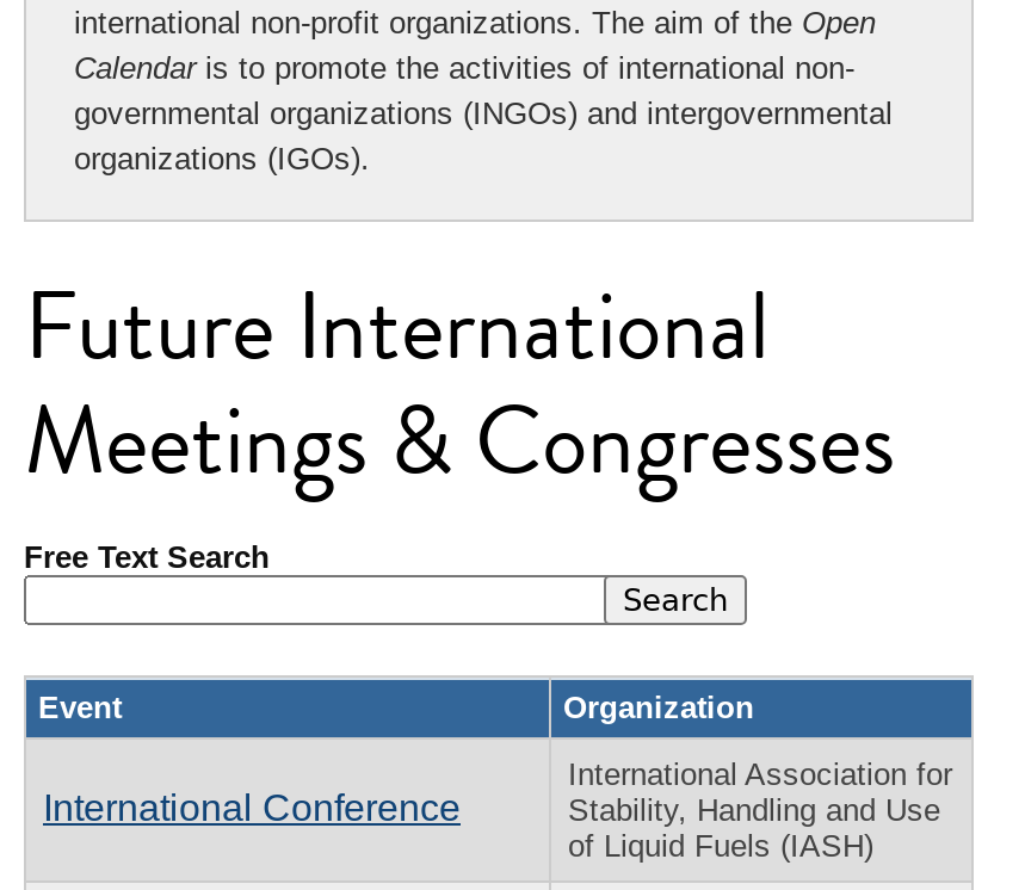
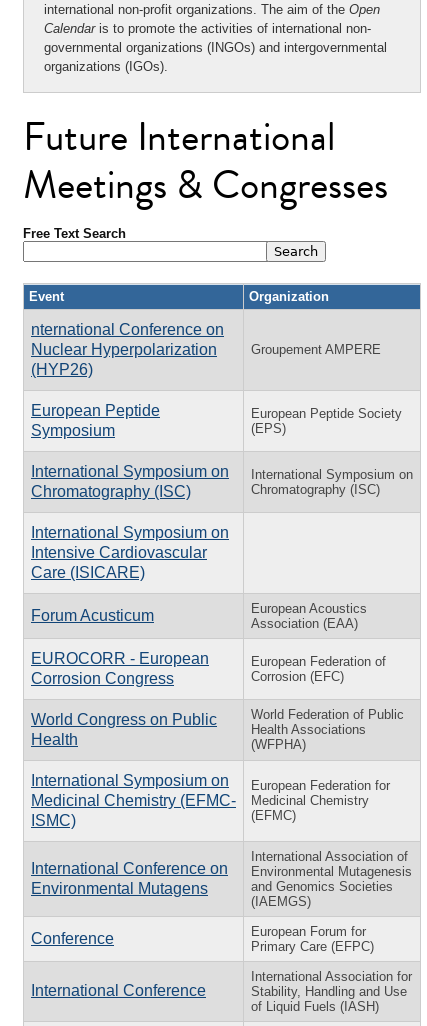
none -> [31,320,224,377] nternational Conference on | Nuclear Hyperpolarization | (HYP26)
none -> [31,401,160,438] European Peptide | Symposium
none -> [31,405,402,499] European Peptide Society | (EPS) | International Symposium on | Chromatography (ISC)
none -> [31,466,413,686] International Symposium on | Chromatography (ISC) | International Symposium on | Intensive Cardiovascular | Care (ISICARE) | Forum Acusticum | European Acoustics | Association (EAA) | EUROCORR - European | Corrosion Congress
none -> [31,653,386,747] European Federation of | Corrosion (EFC) | World Congress on Public | Health
none -> [31,706,404,828] World Federation of Public | Health Associations | (WFPHA) | International Symposium on | Medicinal Chemistry (EFMC- | ISMC)
none -> [31,777,390,896] European Federation for | Medicinal Chemistry | (EFMC) | International Conference on | Environmental Mutagens
none -> [31,848,412,953] International Association of | Environmental Mutagenesis | and Genomics Societies | (IAEMGS) | Conference | European Forum for | Primary Care (EFPC)
none -> [251,341,381,356] Groupement AMPERE

